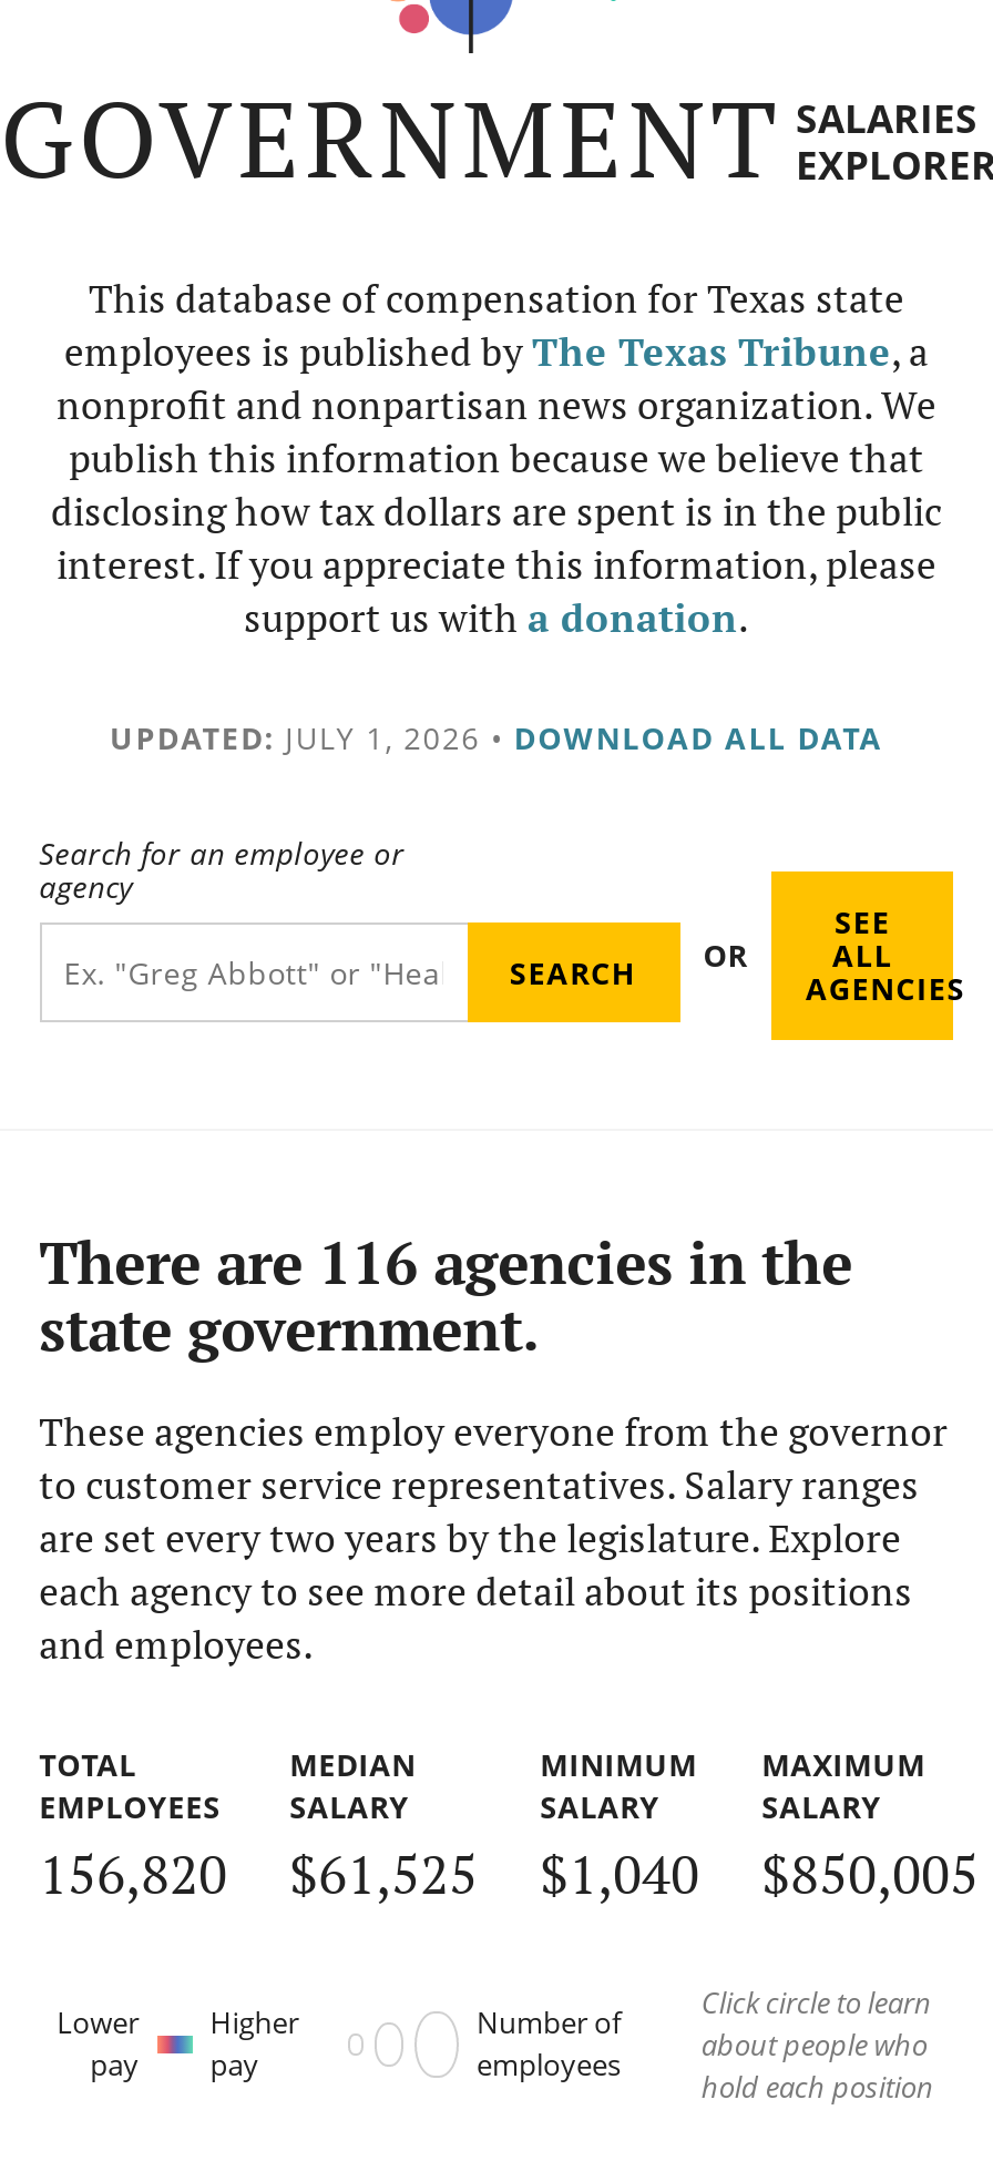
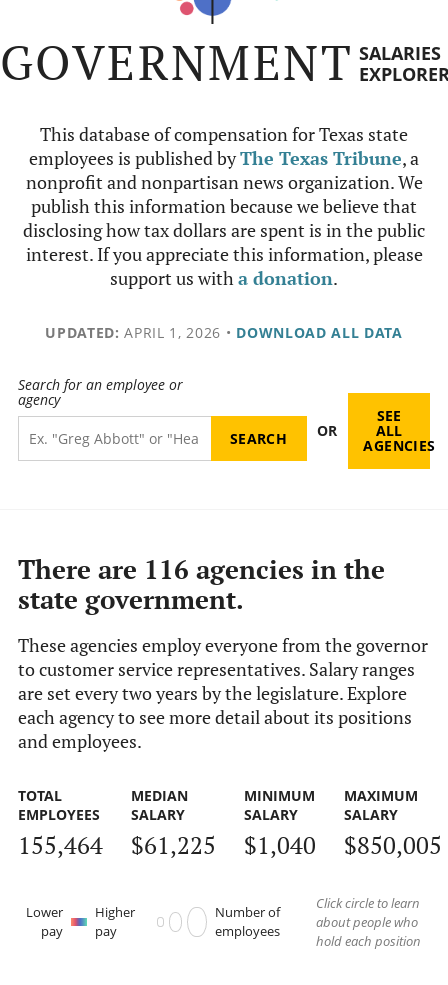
[110,716,883,758] UPDATED: JULY 1, 2026 • DOWNLOAD ALL DATA -> [45,323,403,342] UPDATED: APRIL 1, 2026 • DOWNLOAD ALL DATA
[39,1838,227,1909] 156,820 -> [18,829,103,861] 155,464
[289,1838,478,1909] $61,525 -> [131,829,216,861] $61,225

